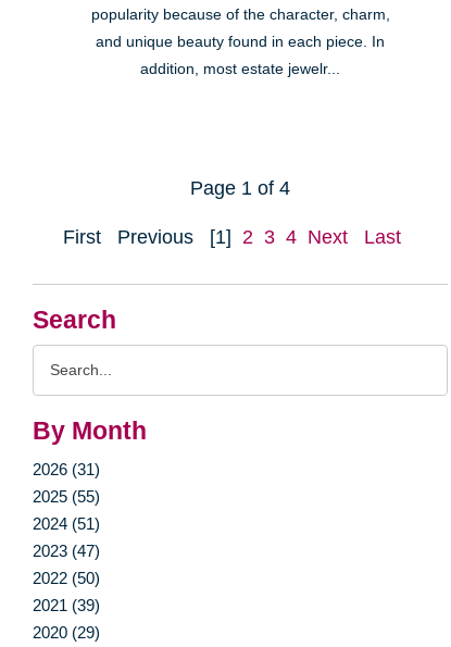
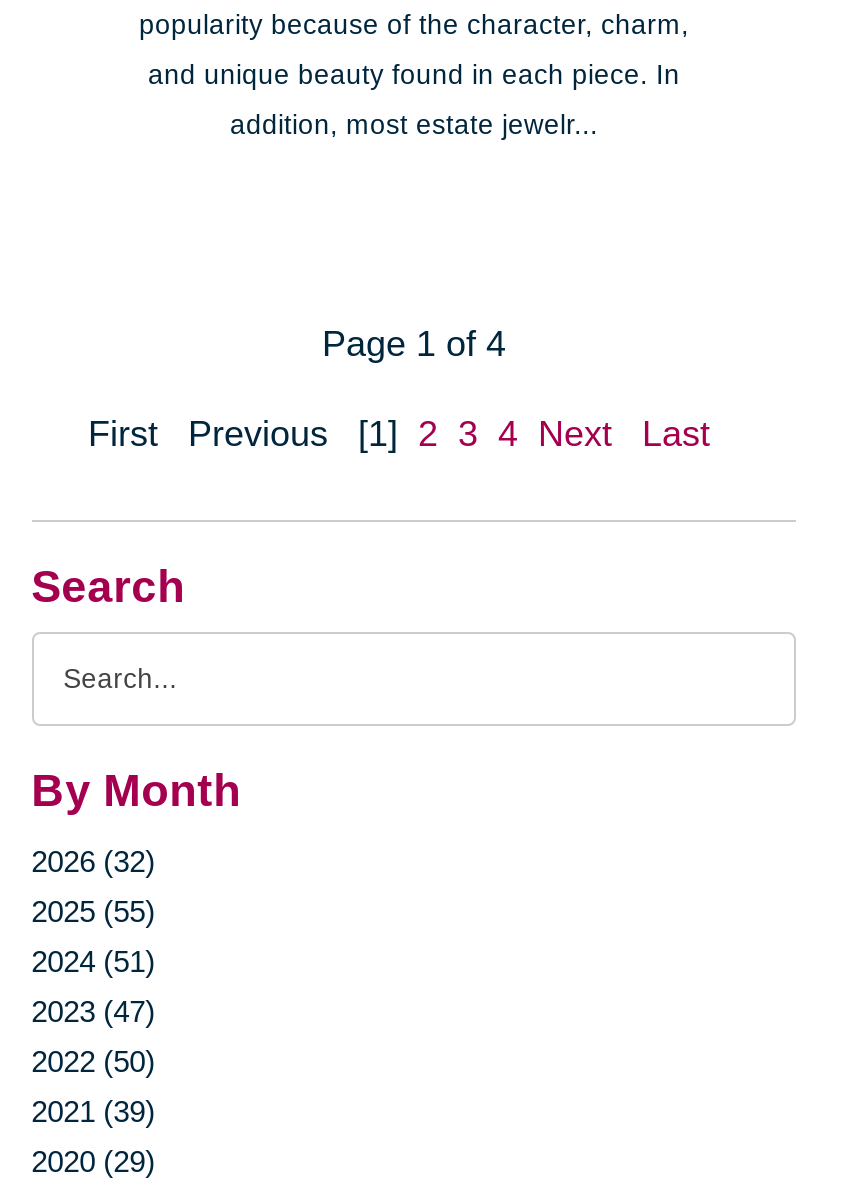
[32,460,100,478] 2026 (31) -> [31,844,155,878] 2026 (32)

